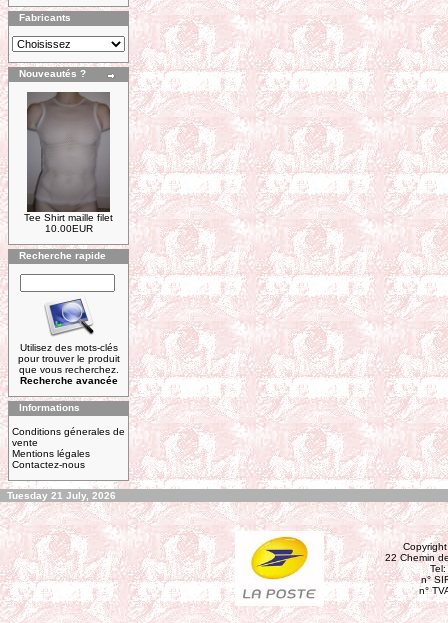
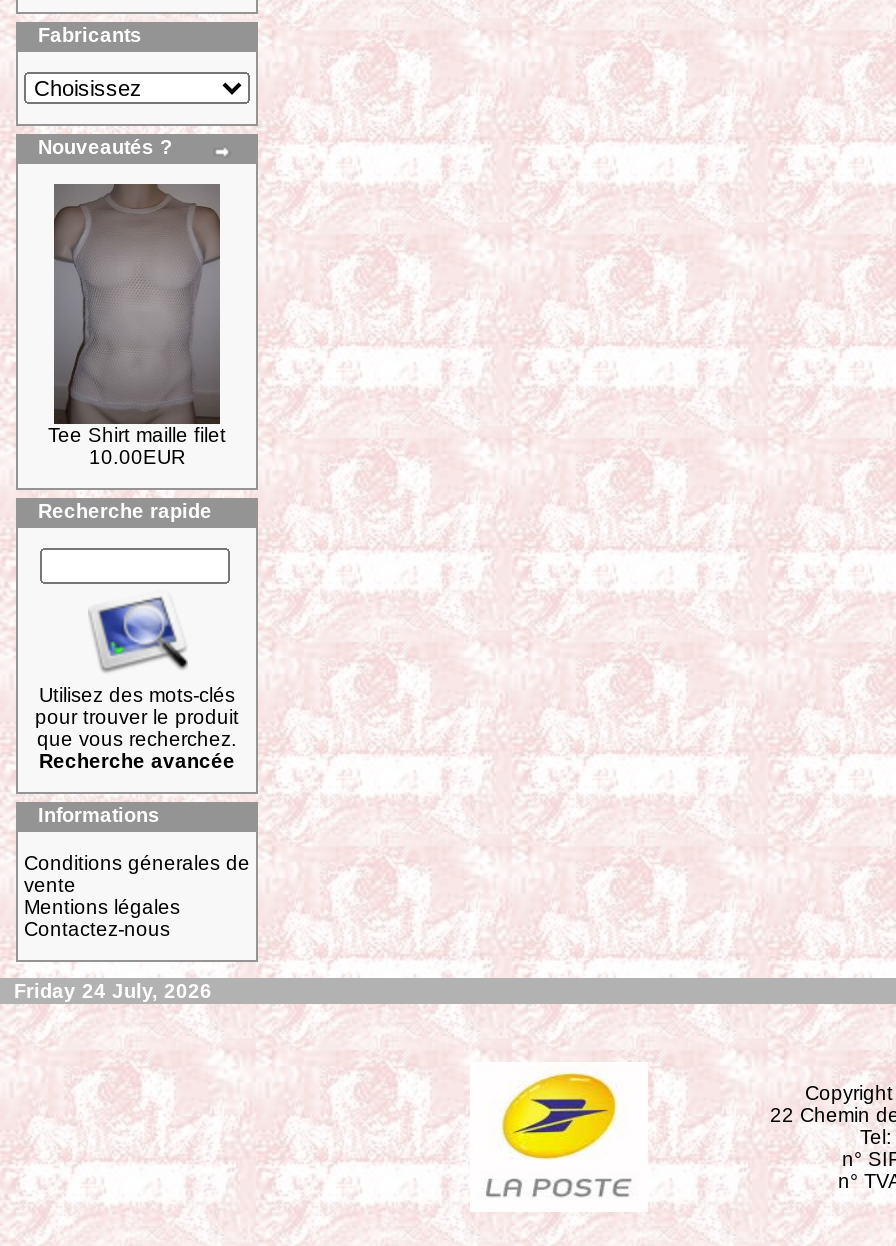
[1,490,122,501] Tuesday 21 July, 2026 -> [2,980,224,1002] Friday 24 July, 2026

